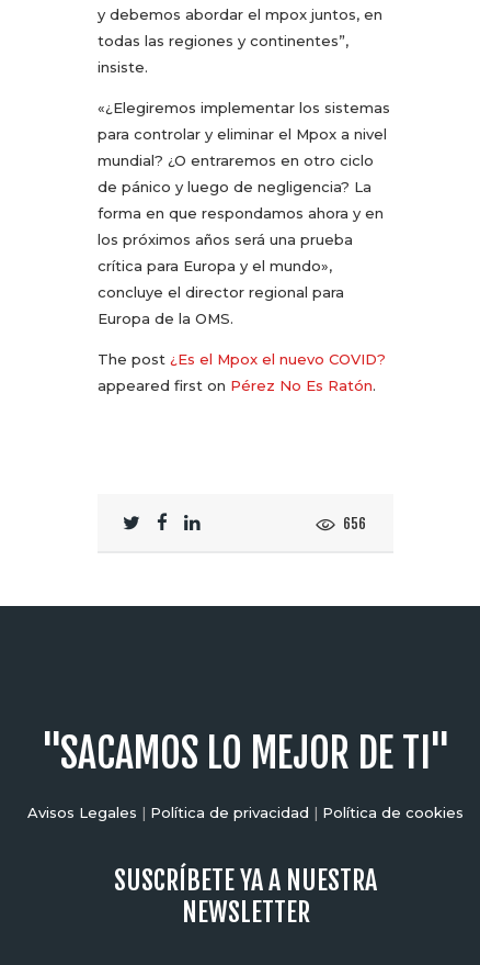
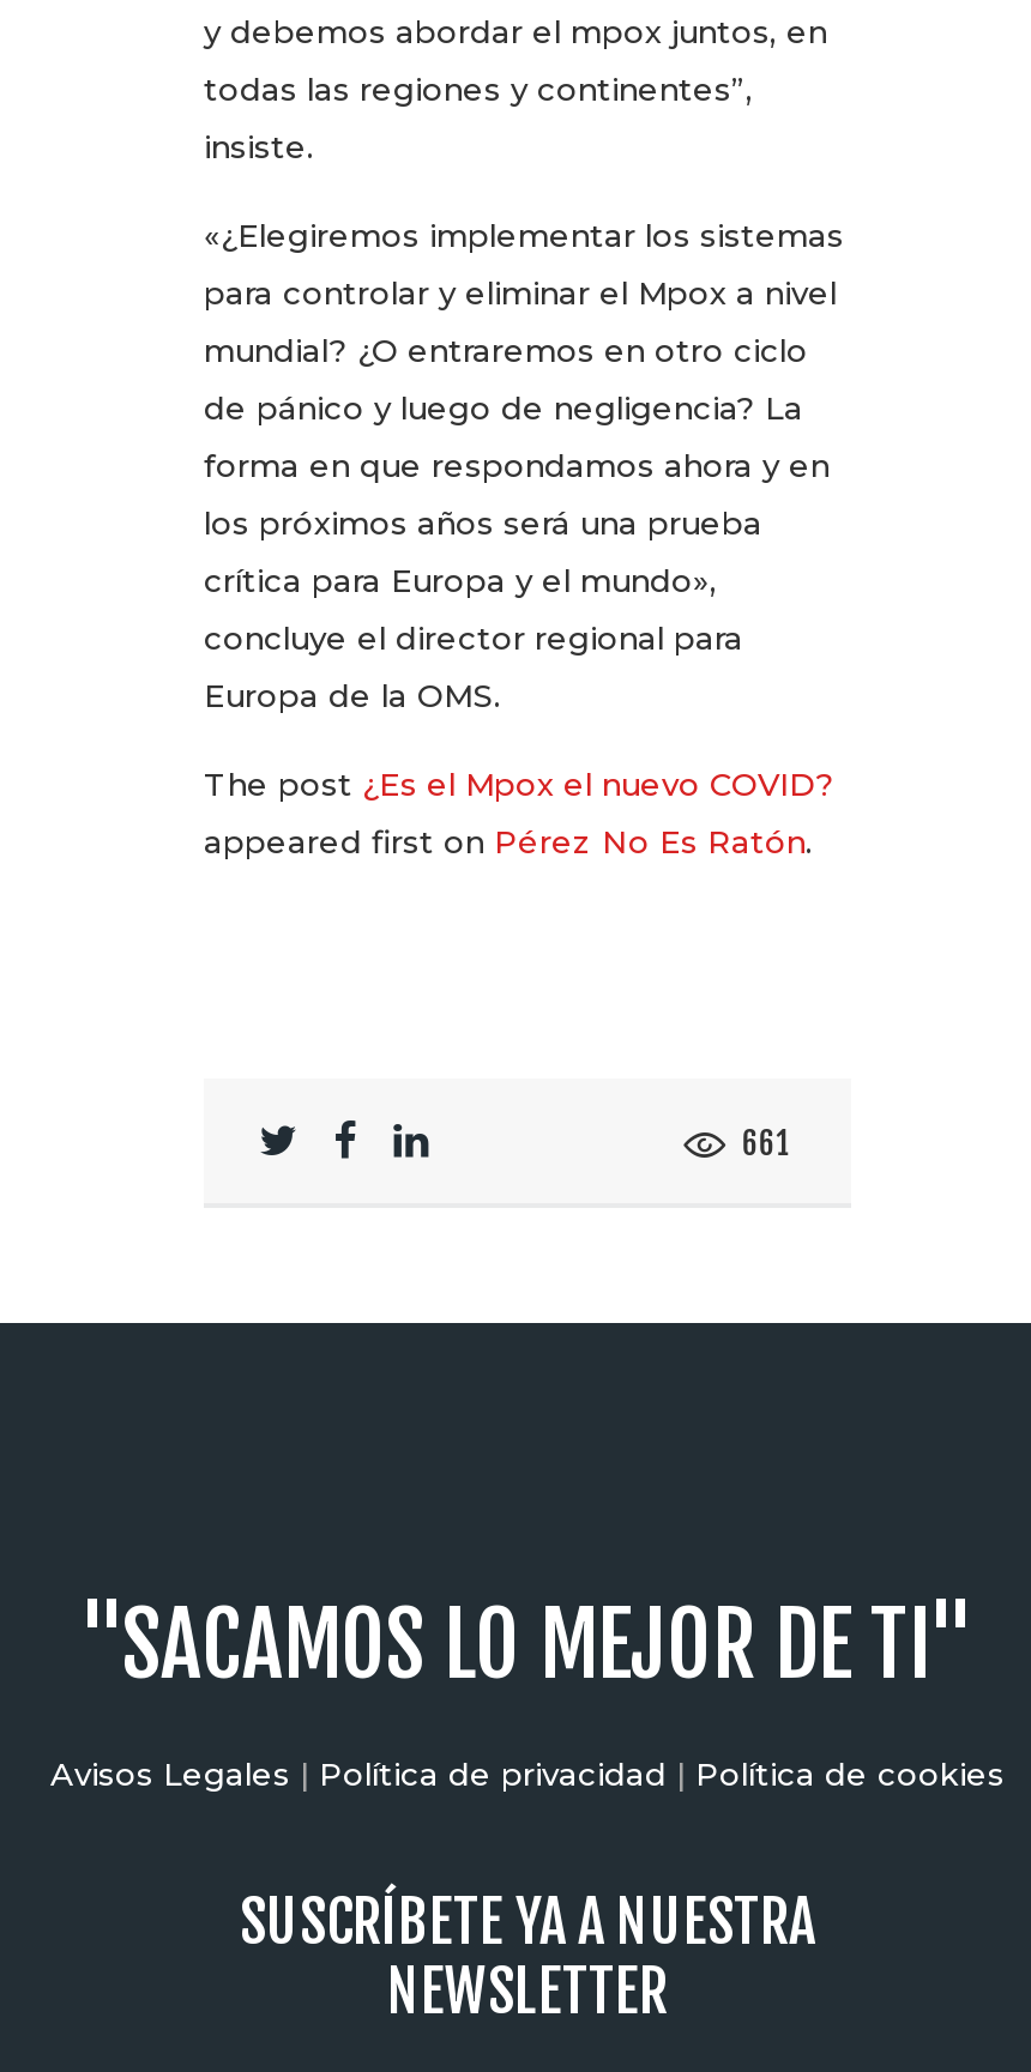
[343,515,366,533] 656 -> [743,1124,791,1163] 661

